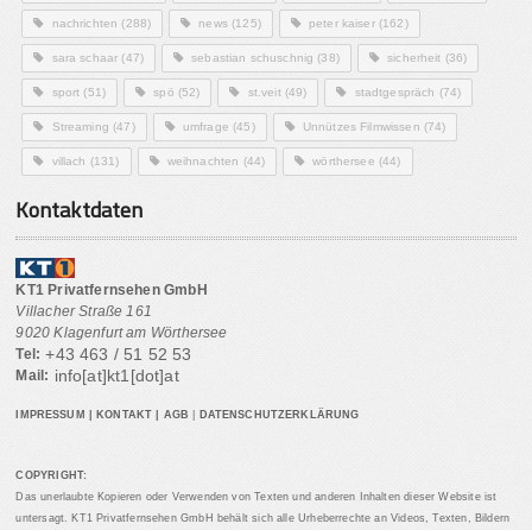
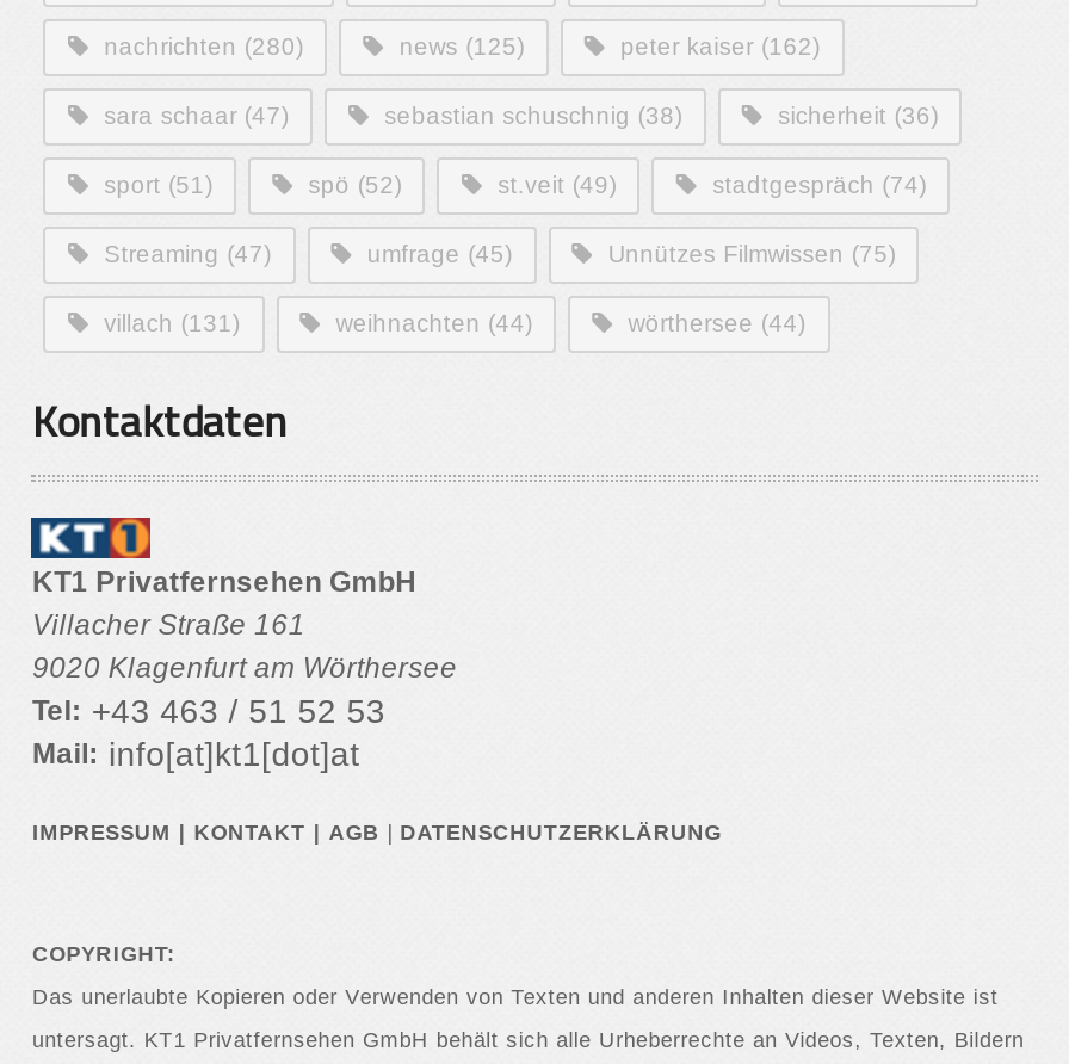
[52,17,151,30] nachrichten (288) -> [104,34,304,60] nachrichten (280)
[303,120,446,133] Unnützes Filmwissen (74) -> [608,242,896,268] Unnützes Filmwissen (75)

